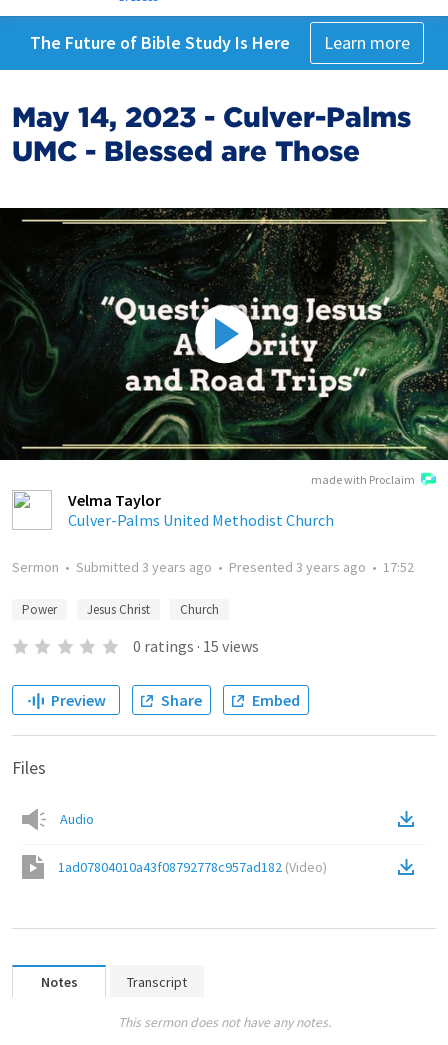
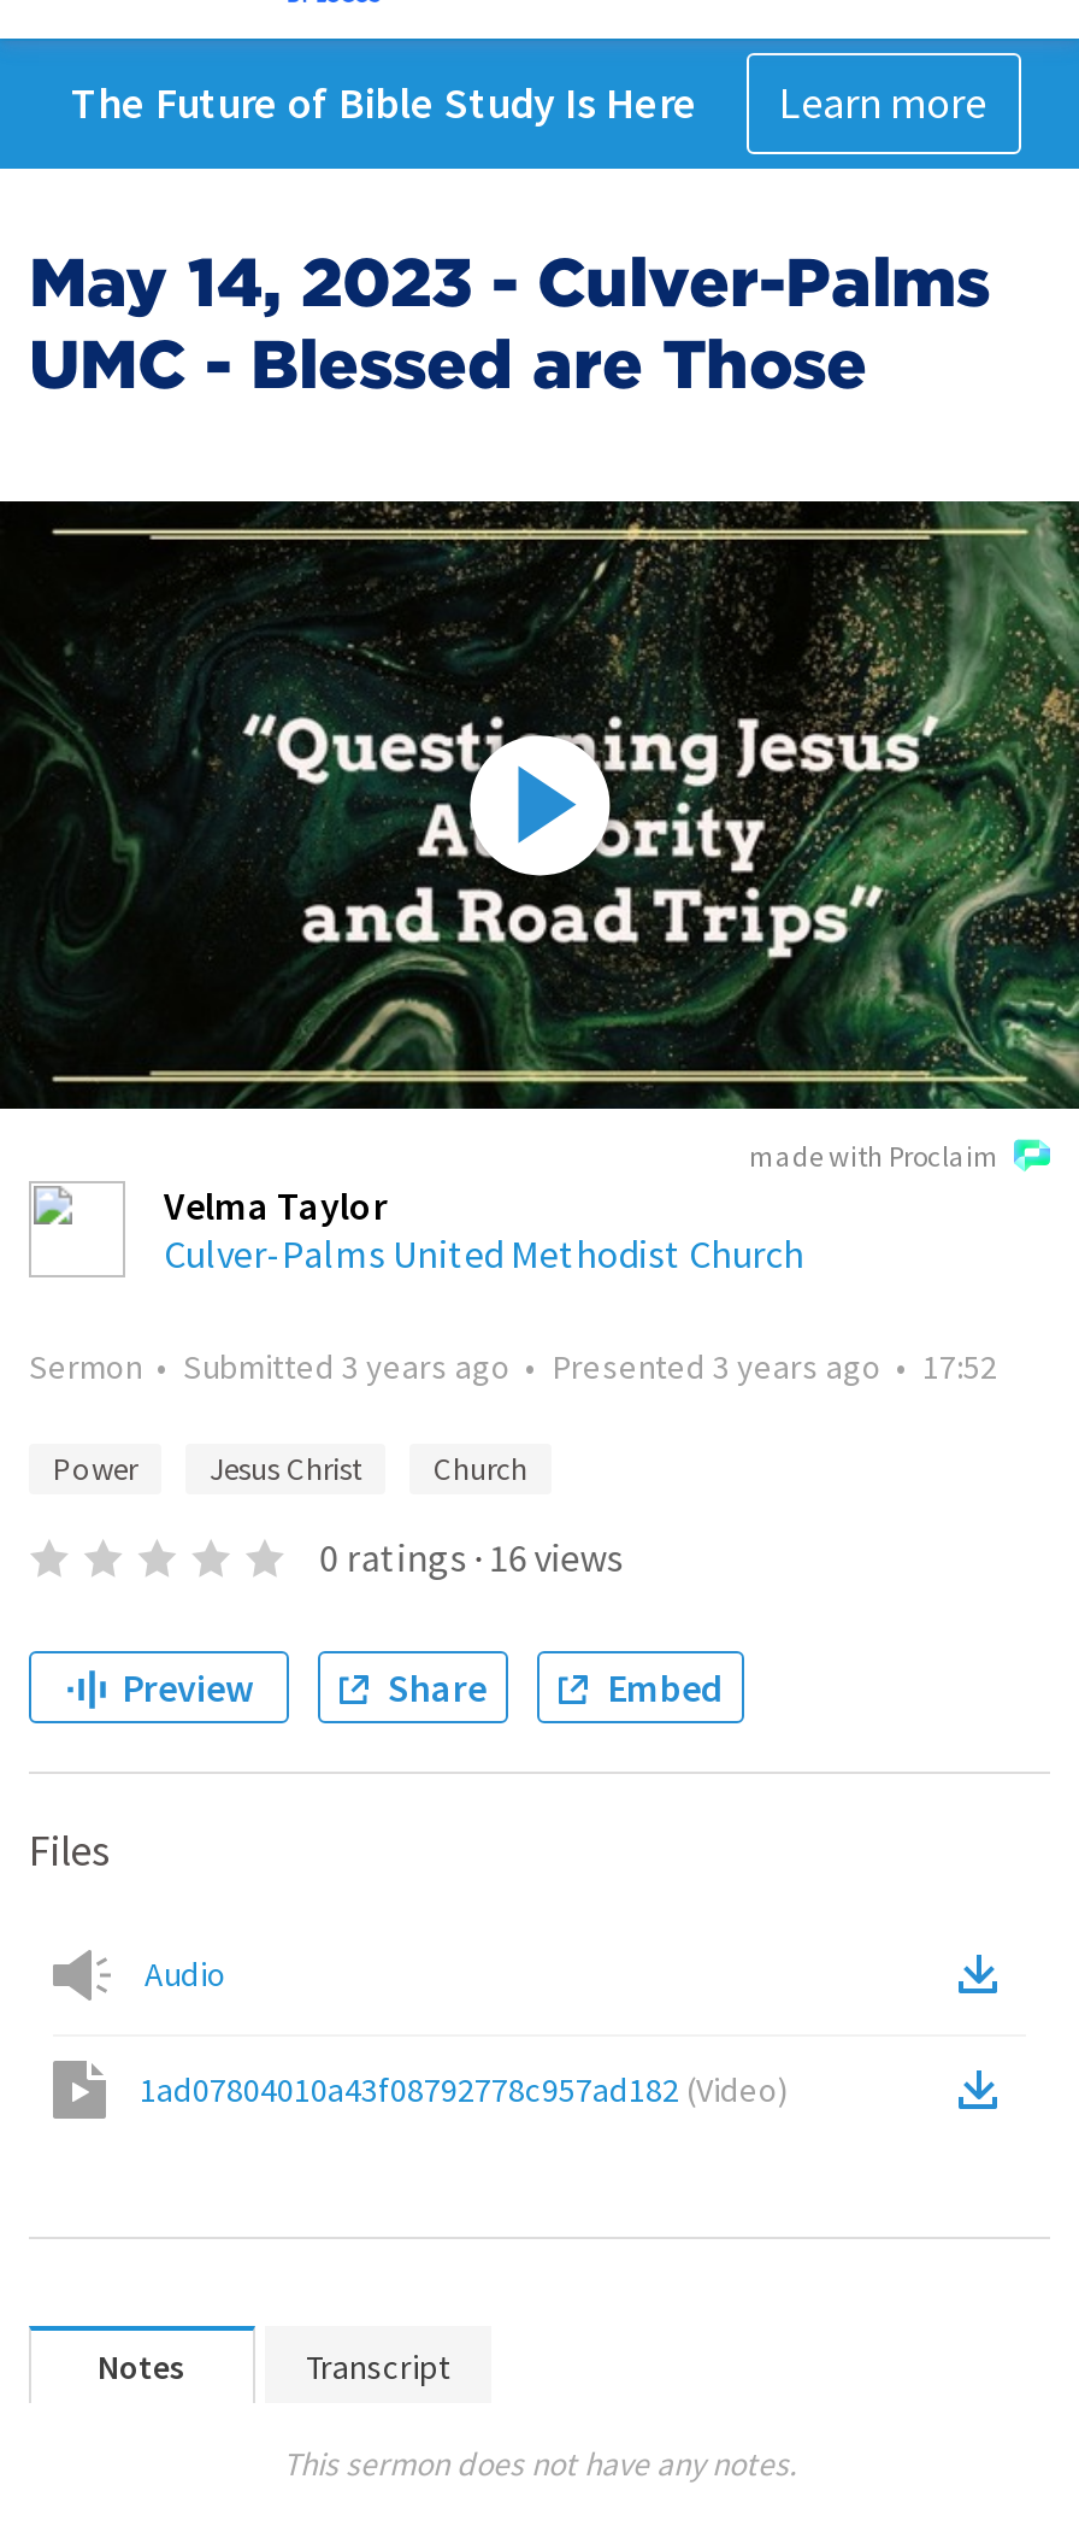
[133,636,259,656] 0 ratings · 15 views -> [320,1533,623,1581] 0 ratings · 16 views

